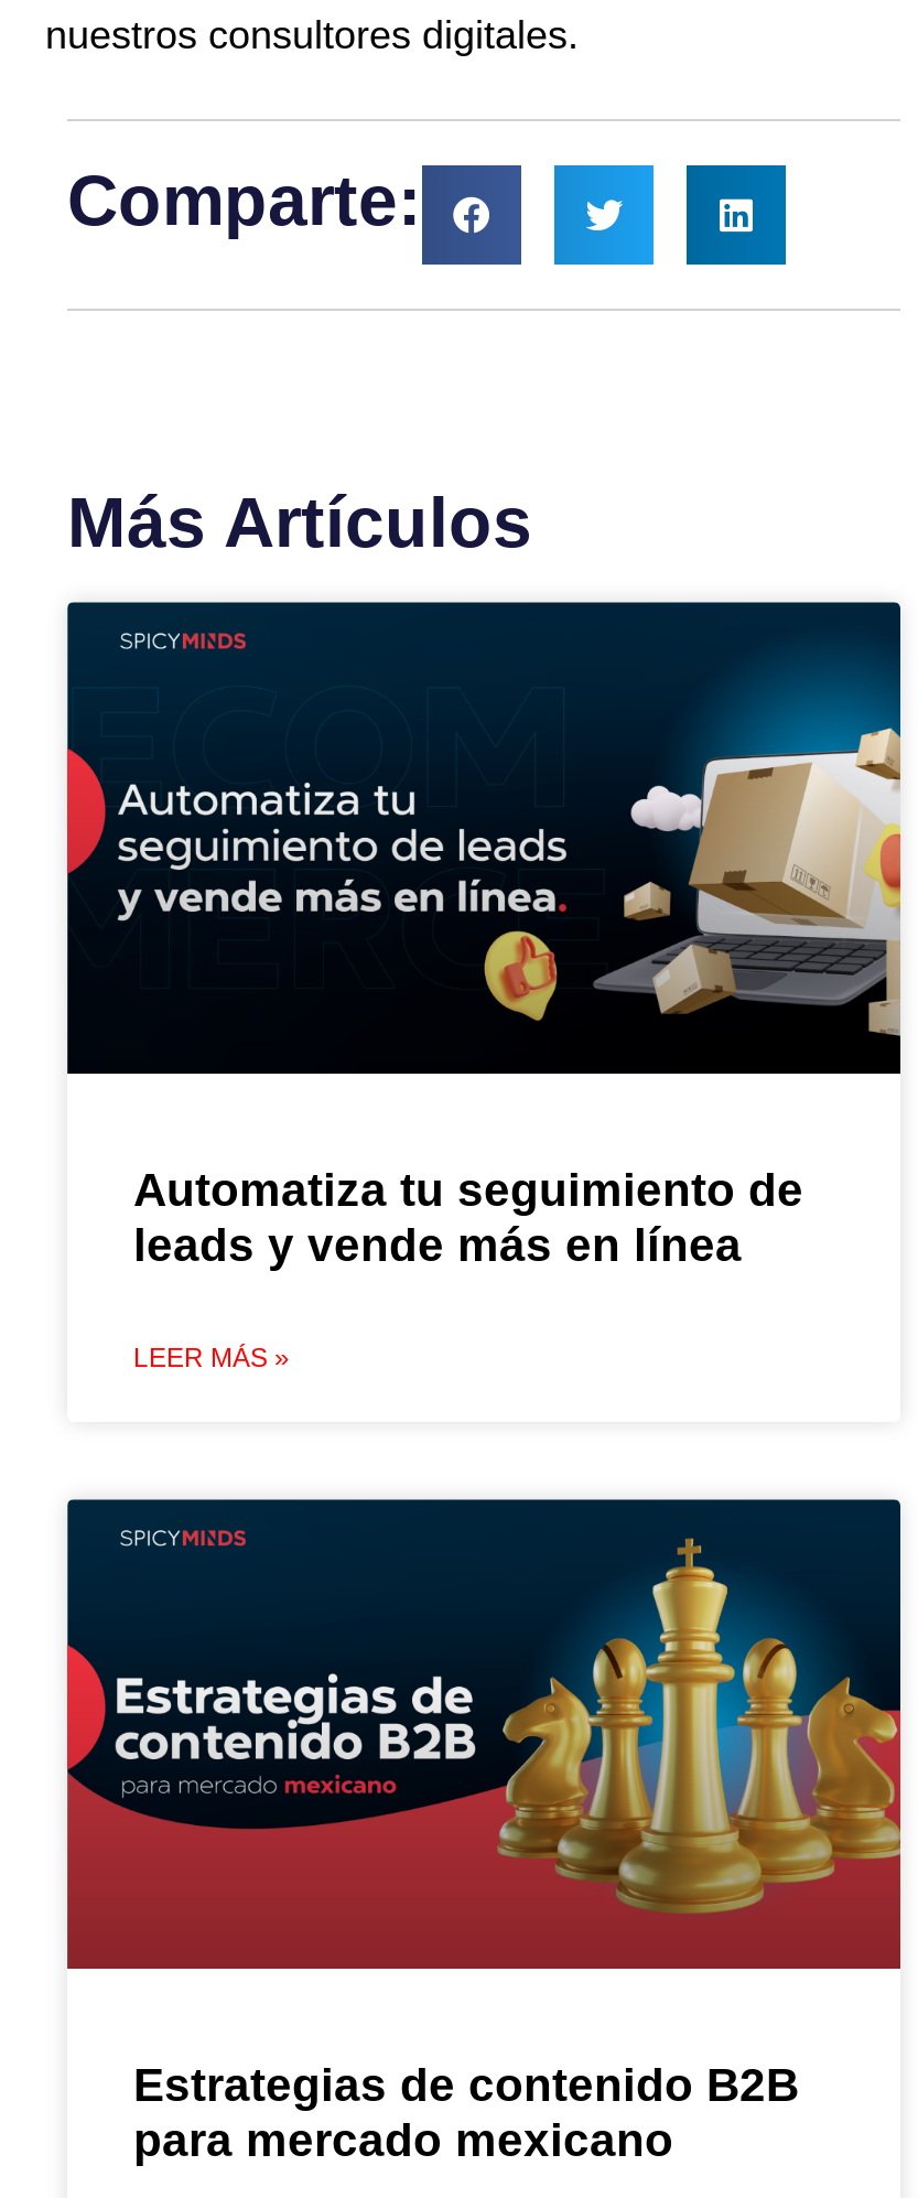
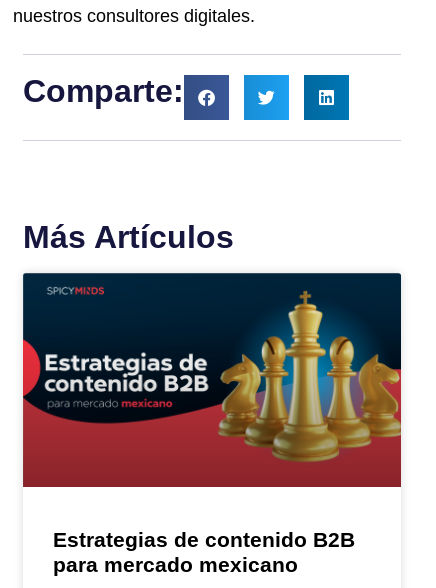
[65,642,903,1373] [image] | Automatiza tu seguimiento de | leads y vende más en línea | LEER MÁS » -> none

